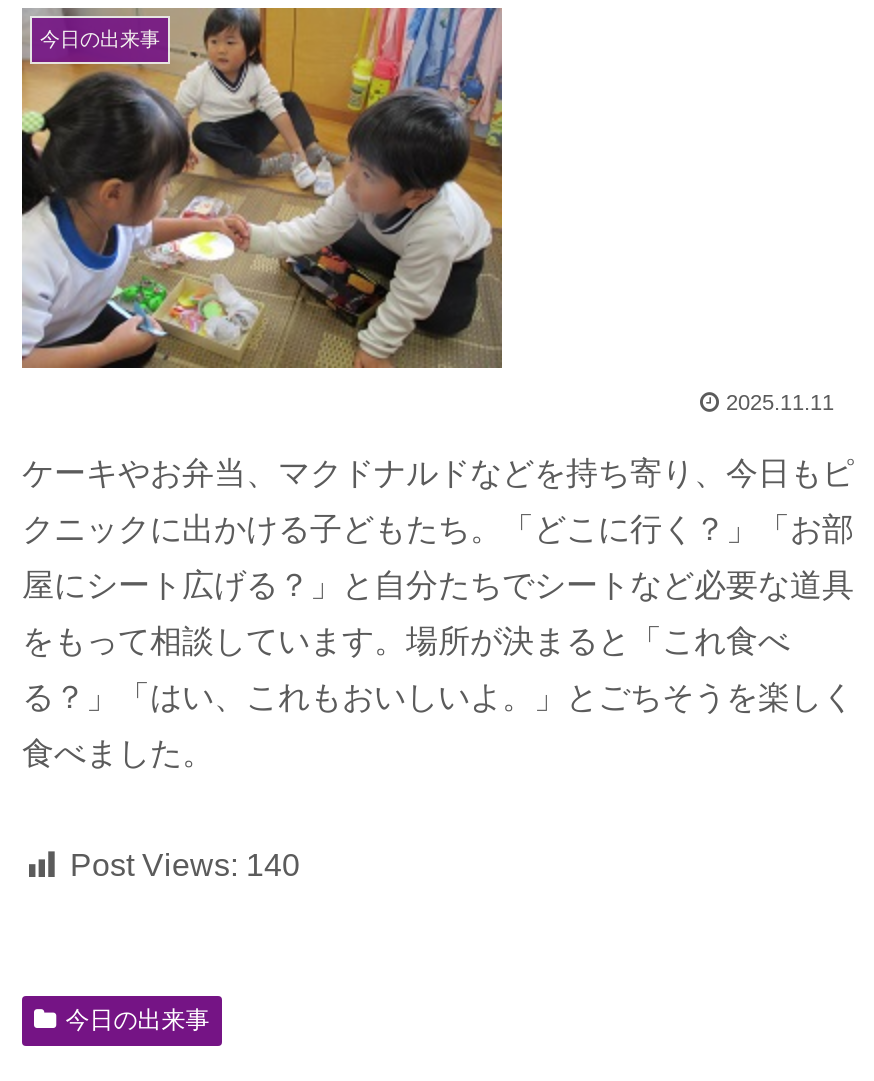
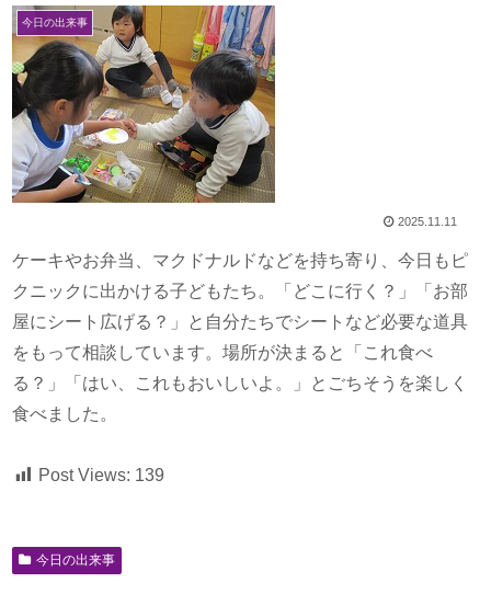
[70,849,300,883] Post Views: 140 -> [38,466,164,485] Post Views: 139

